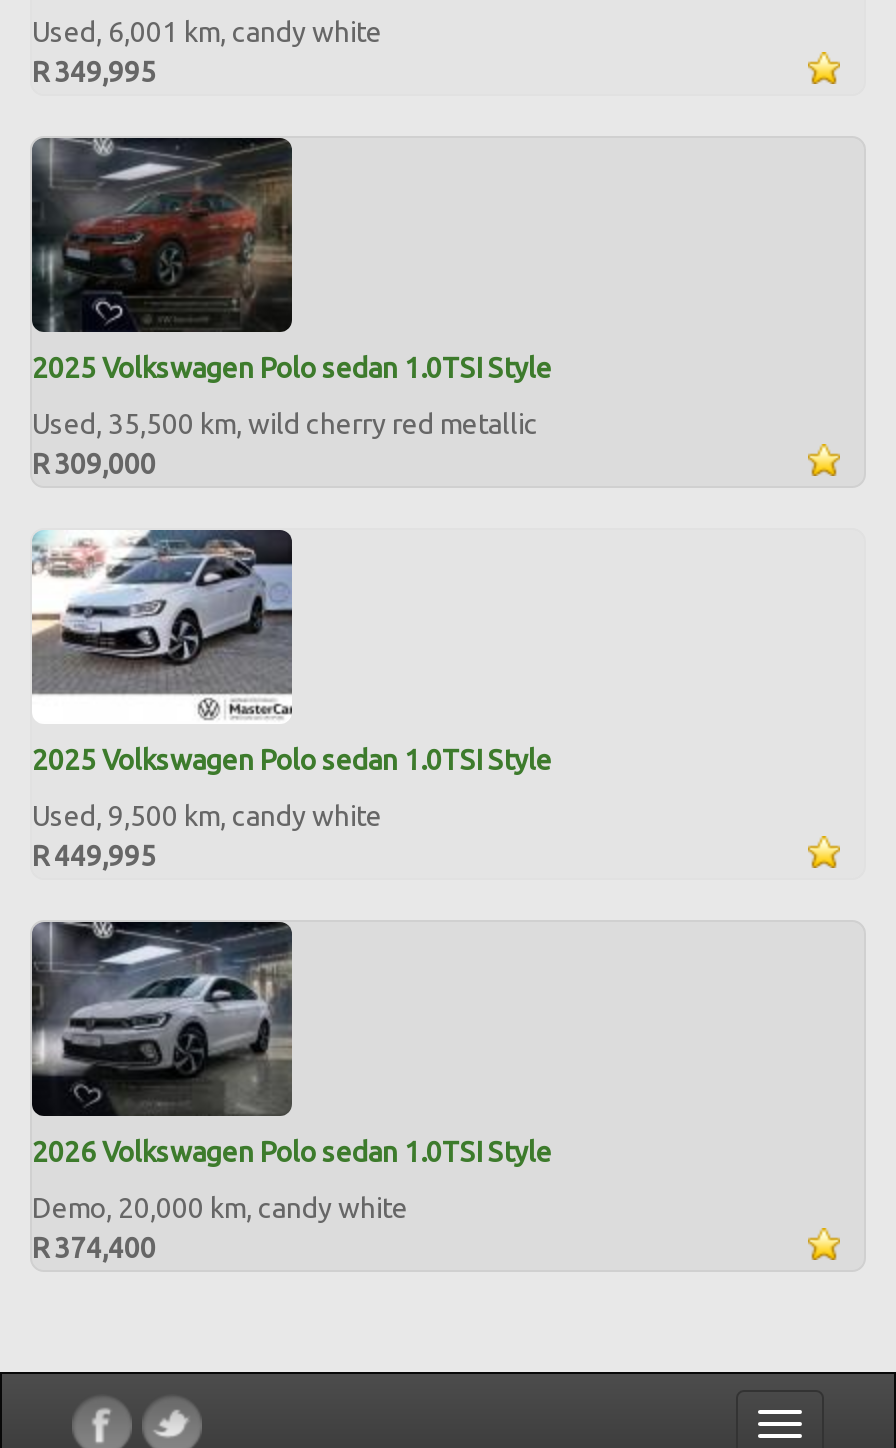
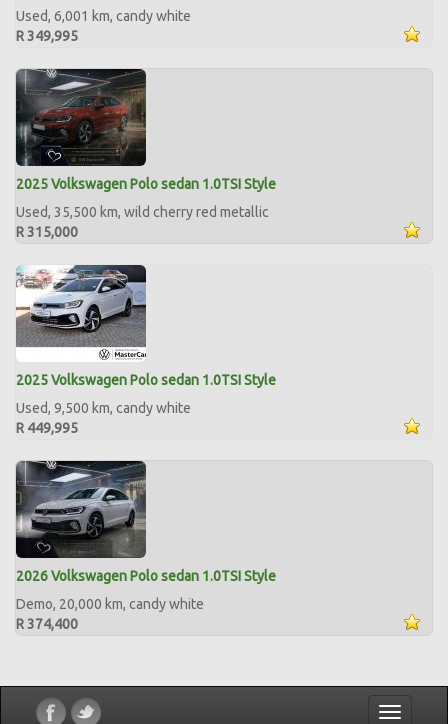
[32,448,156,480] R 309,000 -> [16,224,78,240] R 315,000

